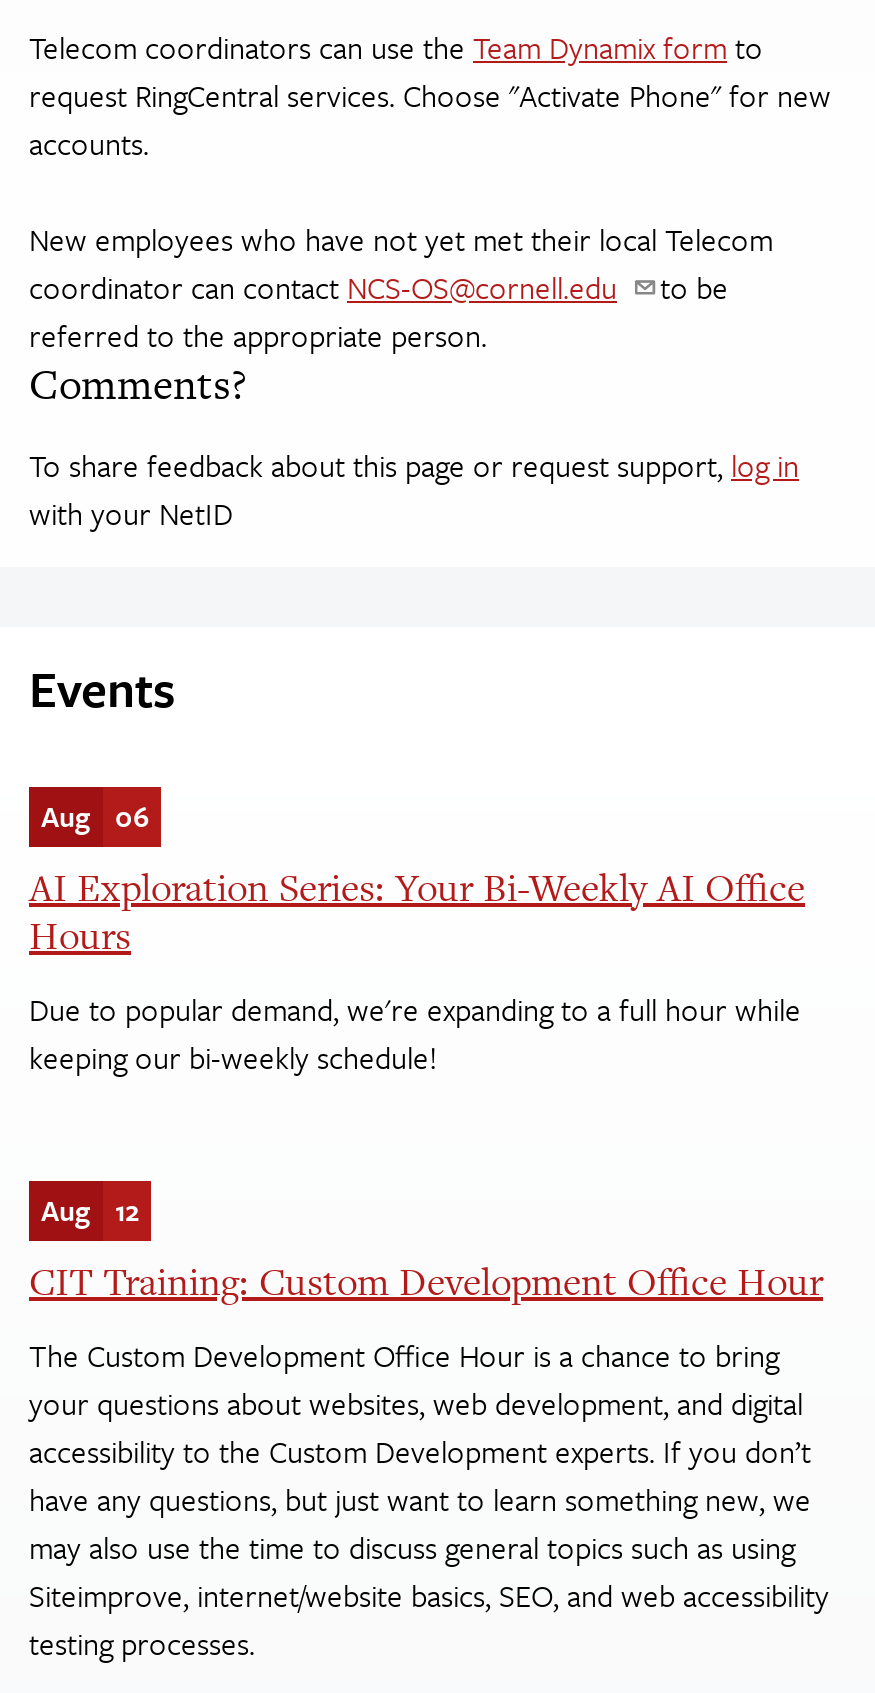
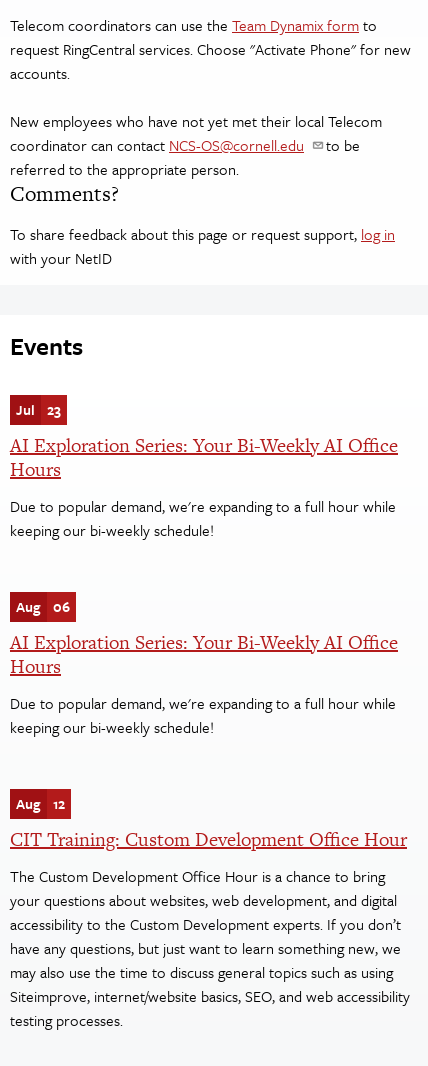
none -> [10,399,398,541] Jul 23 | AI Exploration Series: Your Bi-Weekly AI Office | Hours | Due to popular demand, we're expanding to a full hour while | keeping our bi-weekly schedule!

